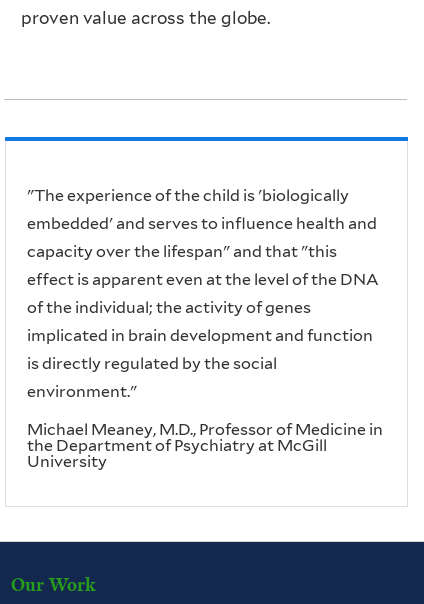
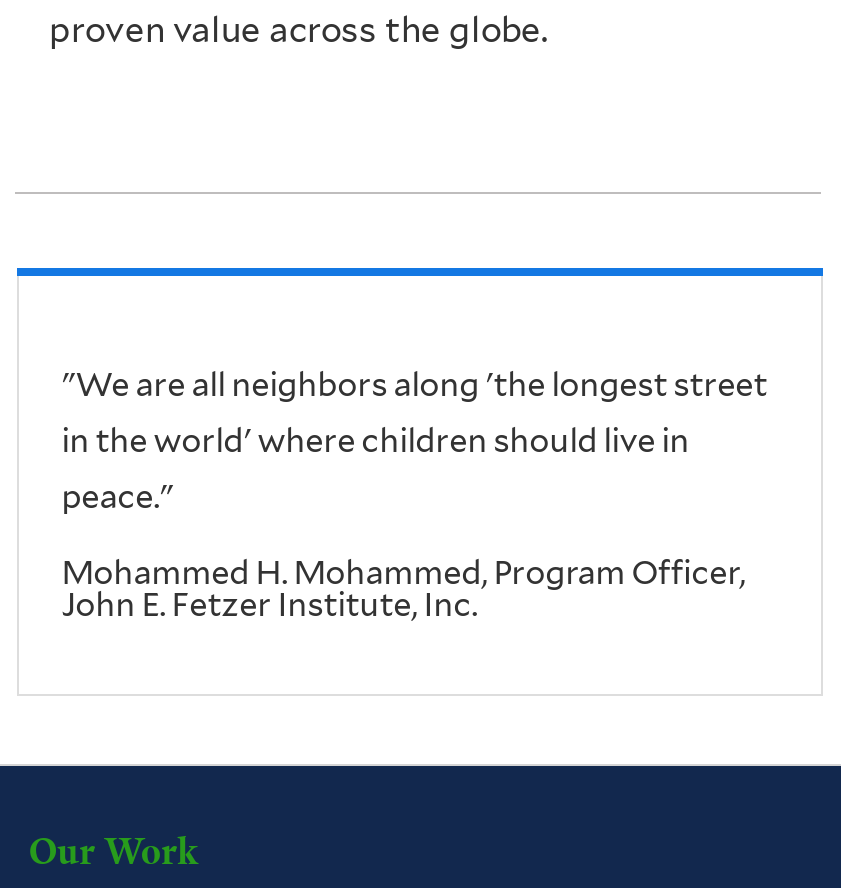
[27,186,383,471] "The experience of the child is 'biologically | embedded' and serves to influence health and | capacity over the lifespan" and that "this | effect is apparent even at the level of the DNA | of the individual; the activity of genes | implicated in brain development and function | is directly regulated by the social | environment." | Michael Meaney, M.D., Professor of Medicine in | the Department of Psychiatry at McGill | University -> [61,366,767,624] "We are all neighbors along 'the longest street | in the world' where children should live in | peace." | Mohammed H. Mohammed, Program Officer, | John E. Fetzer Institute, Inc.

